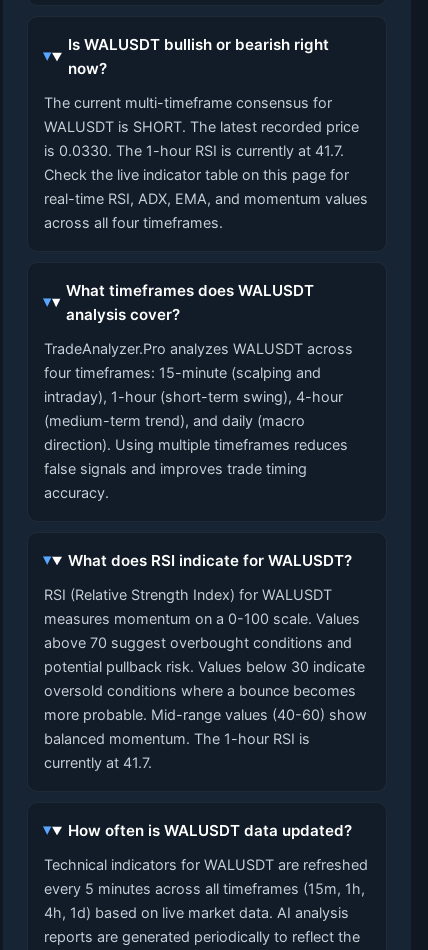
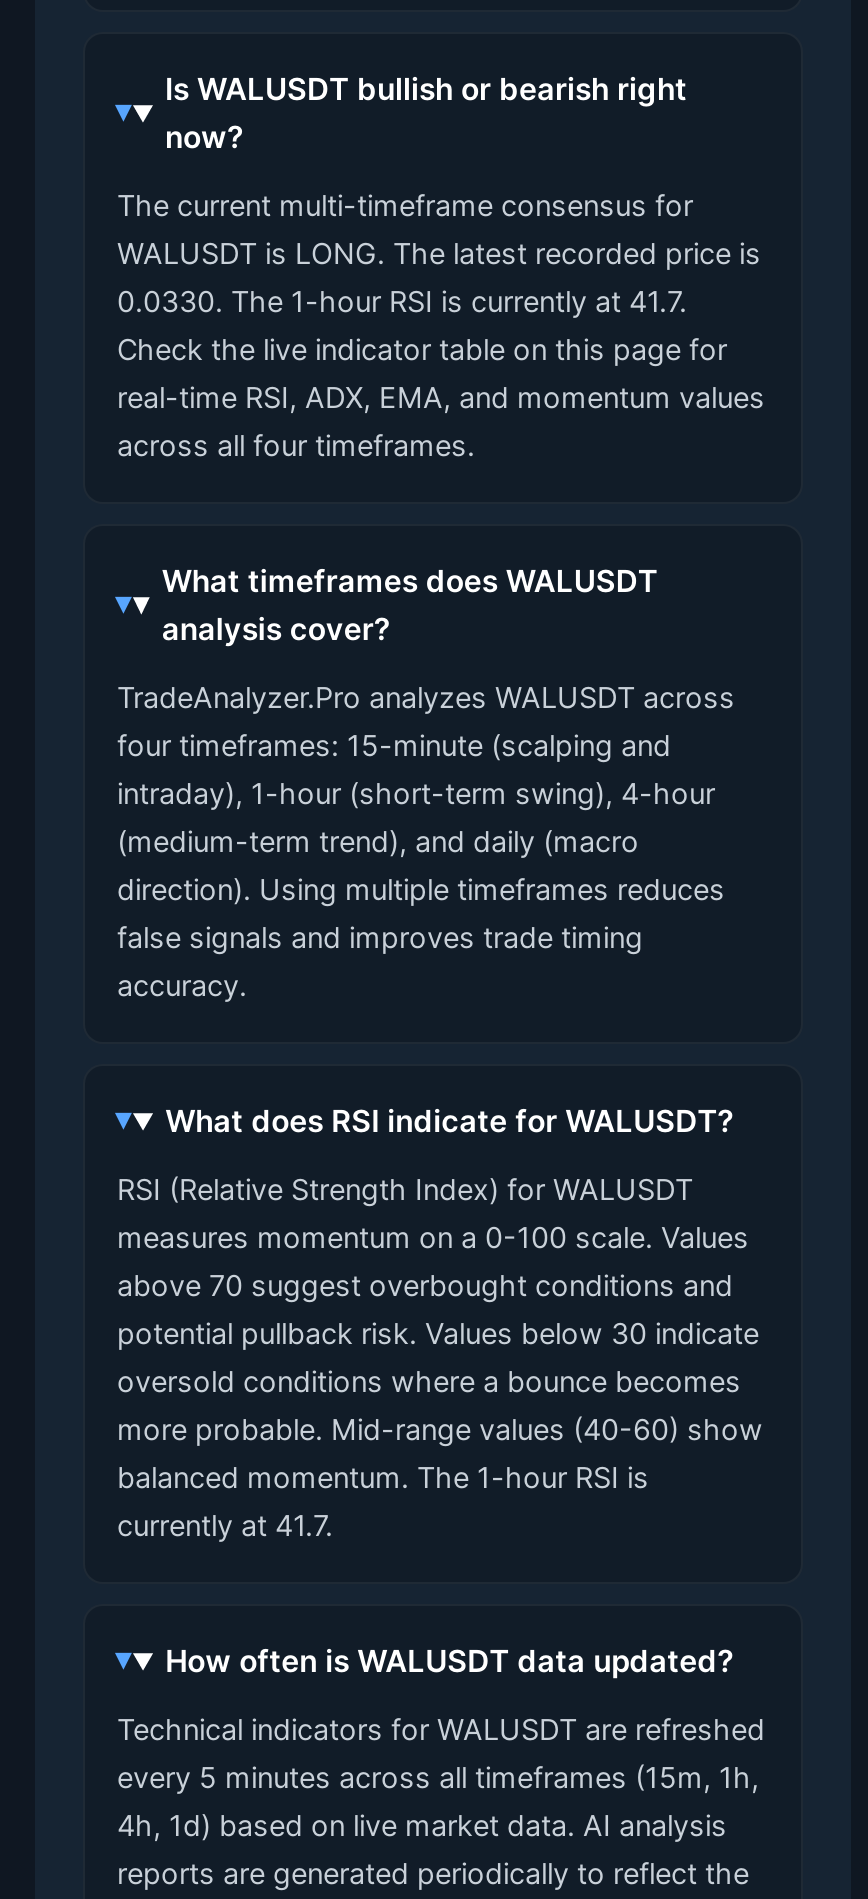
[44,118,359,159] WALUSDT is SHORT. The latest recorded price | is 0.0330. The 1-hour RSI is currently at 41.7. -> [117,236,761,318] WALUSDT is LONG. The latest recorded price is | 0.0330. The 1-hour RSI is currently at 41.7.

